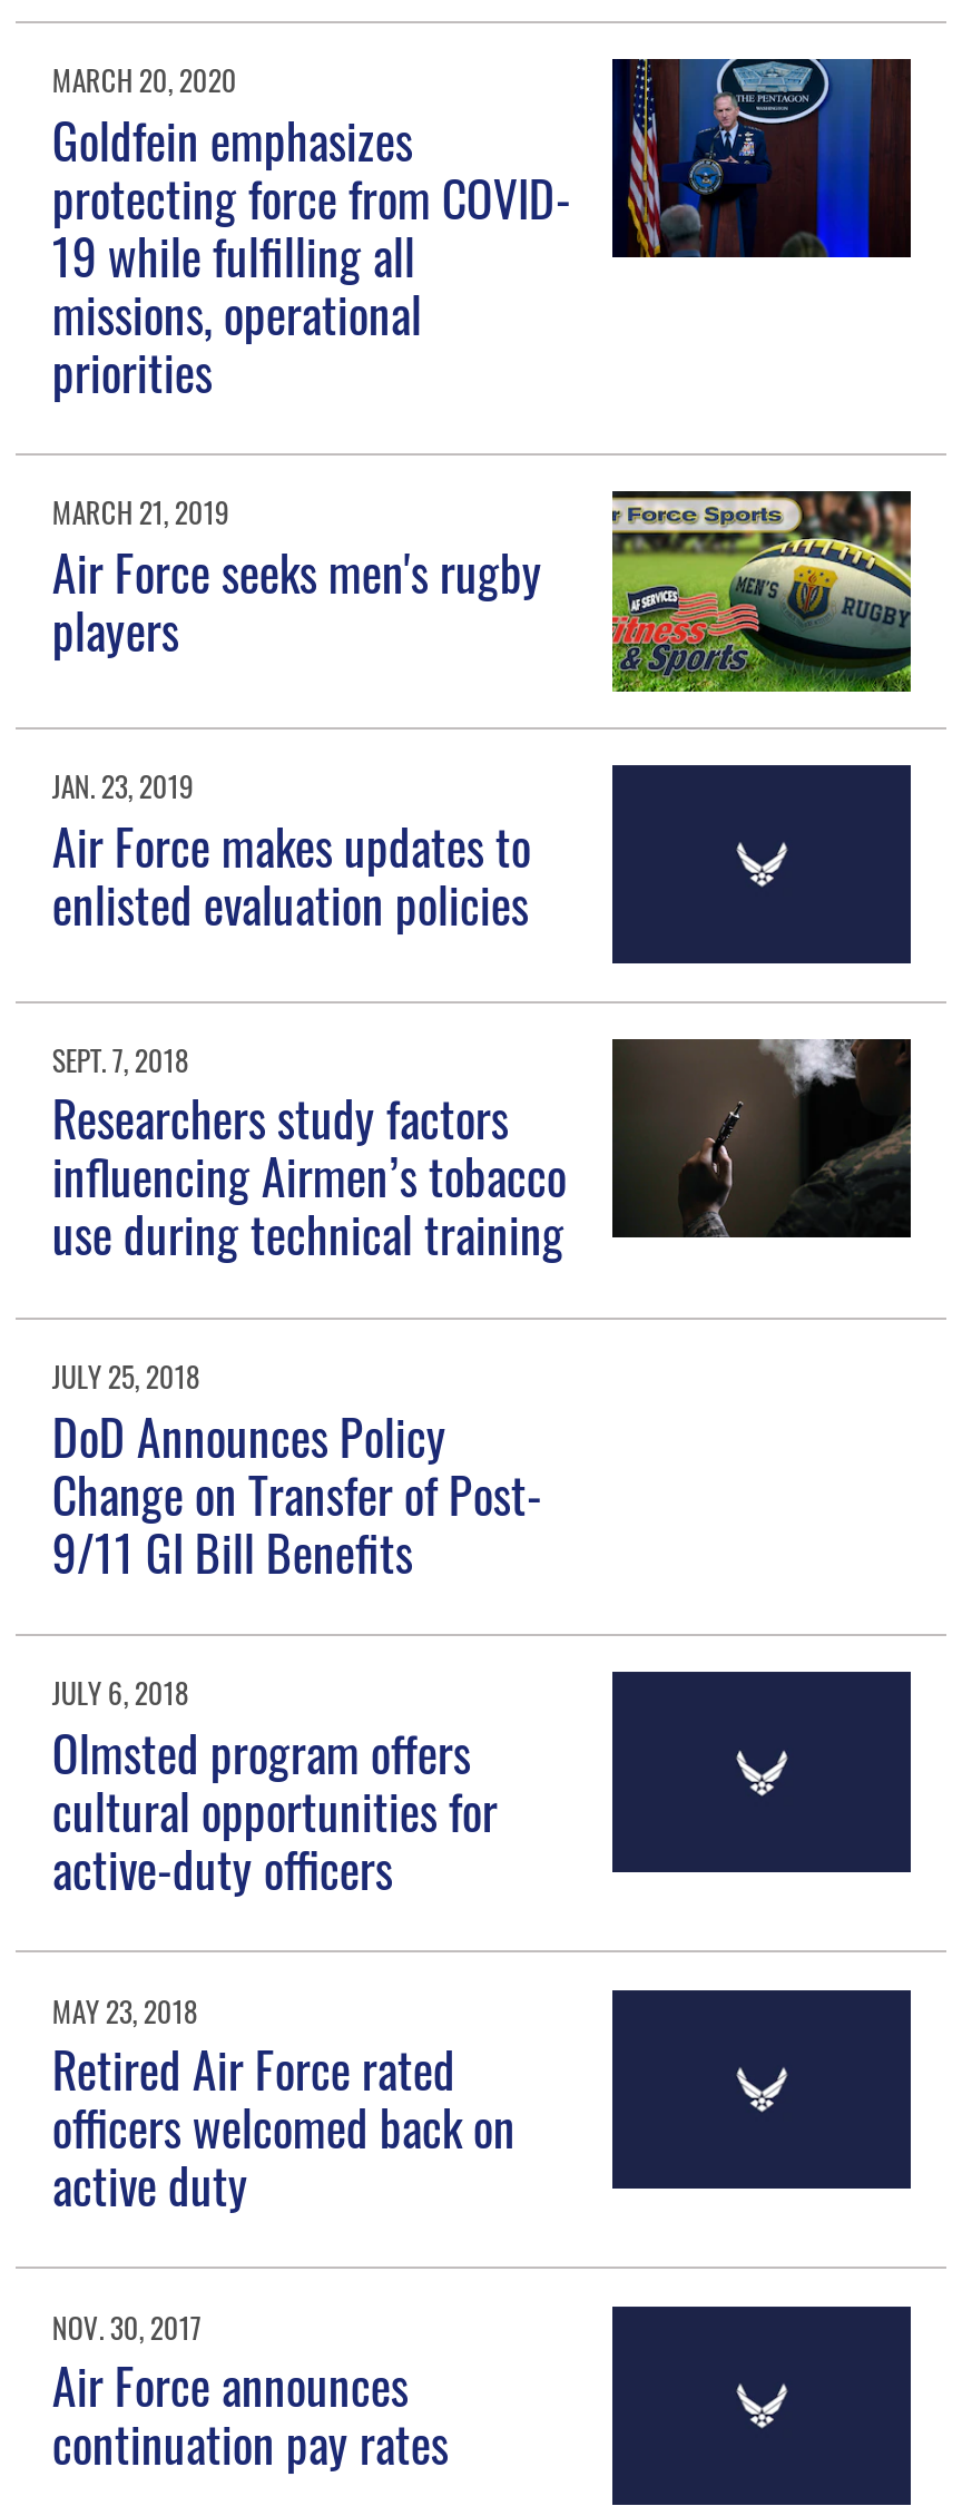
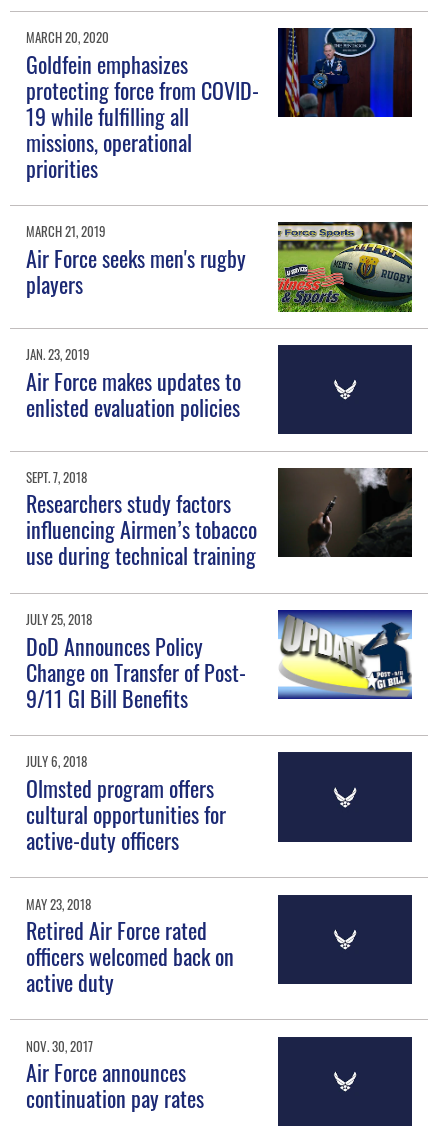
none -> [277,609,413,700] [image]

